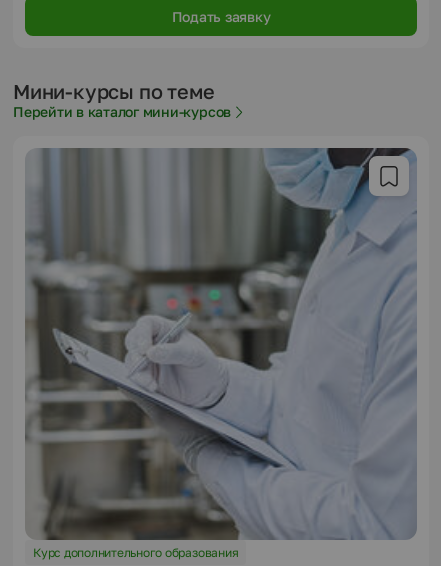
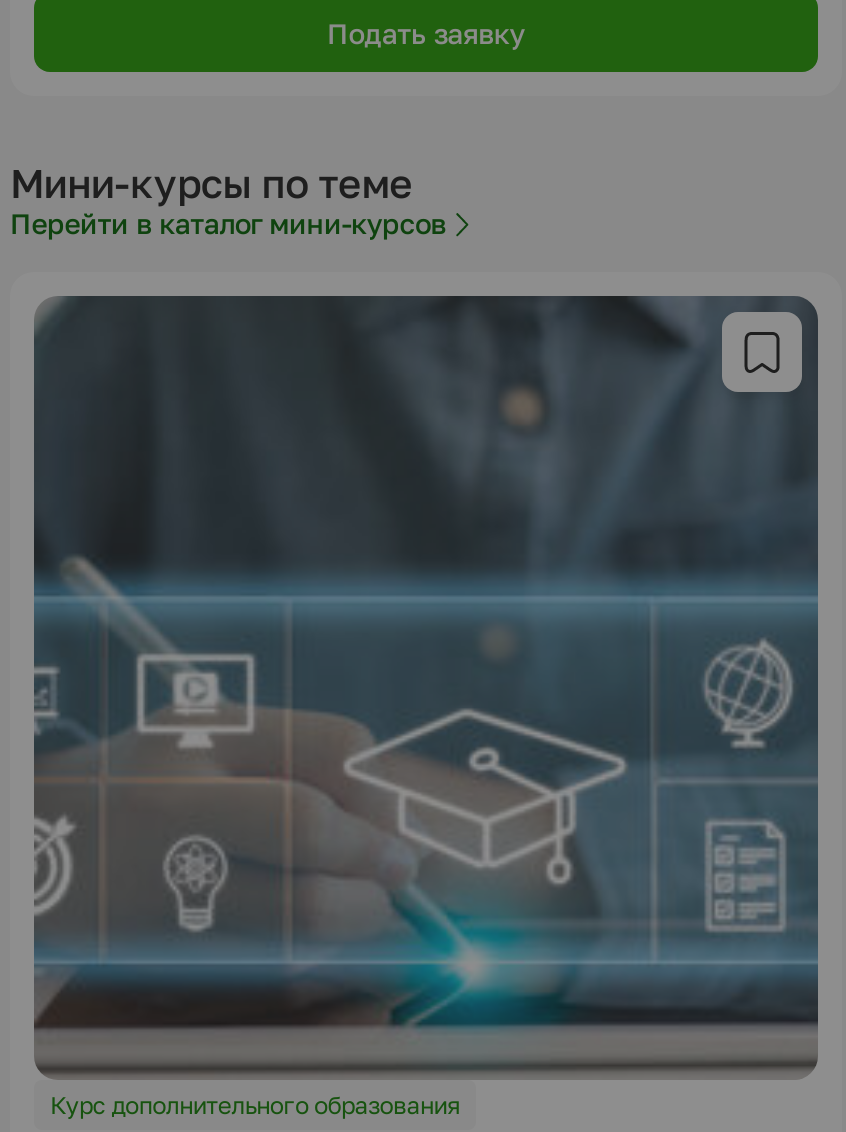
[25,147,417,540] [image] -> [34,294,820,1078] [image]

